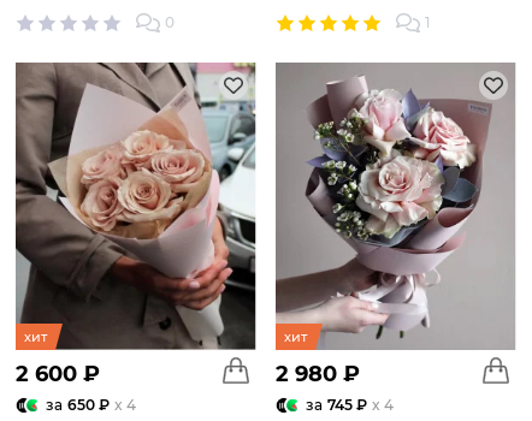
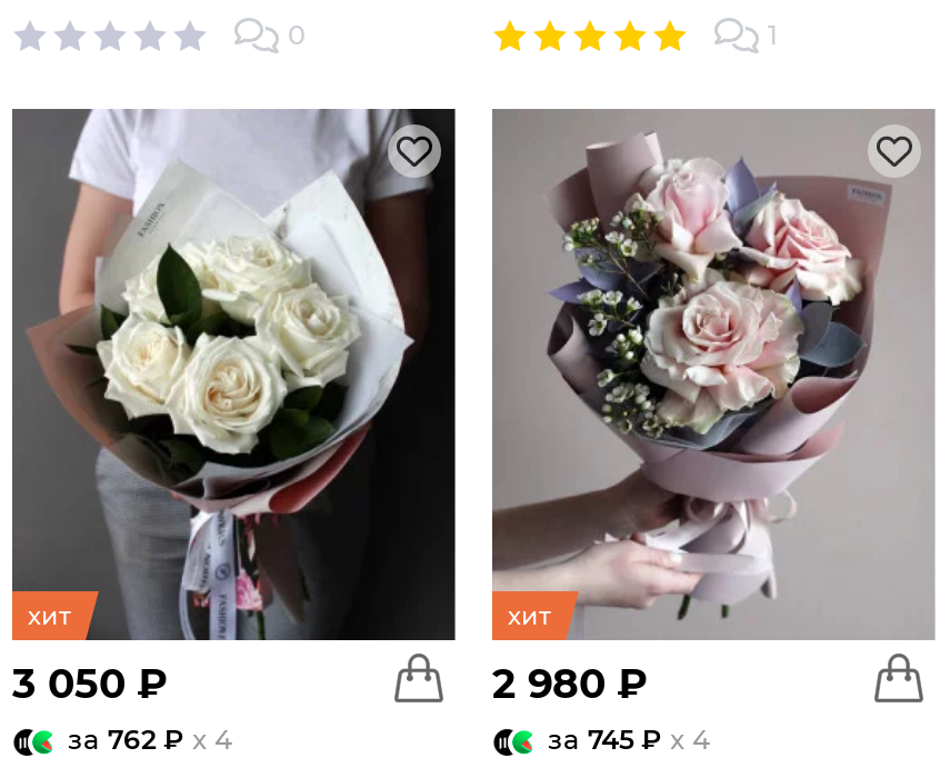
[16,61,256,414] [image] | 2 600 ₽ | за 650 ₽ x 4 -> [12,108,457,757] [image] | 3 050 ₽ | за 762 ₽ x 4

